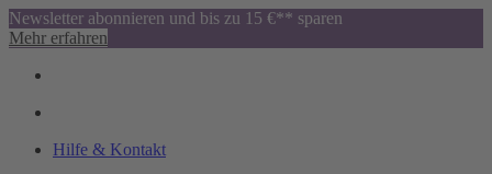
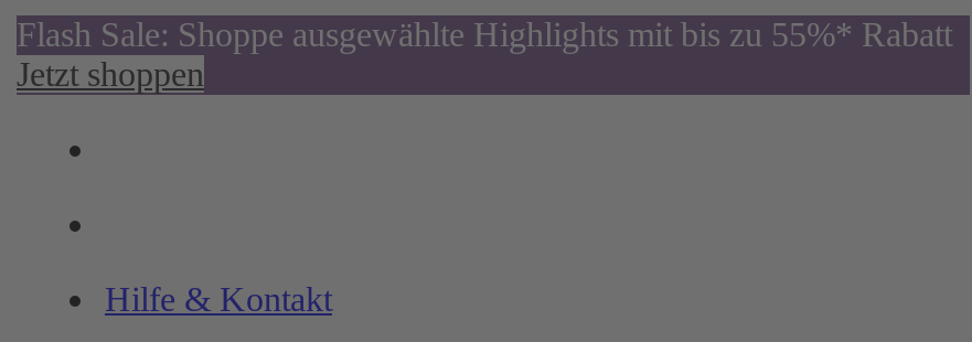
[9,9,343,47] Newsletter abonnieren und bis zu 15 €** sparen | Mehr erfahren -> [17,15,952,93] Flash Sale: Shoppe ausgewählte Highlights mit bis zu 55%* Rabatt | Jetzt shoppen

